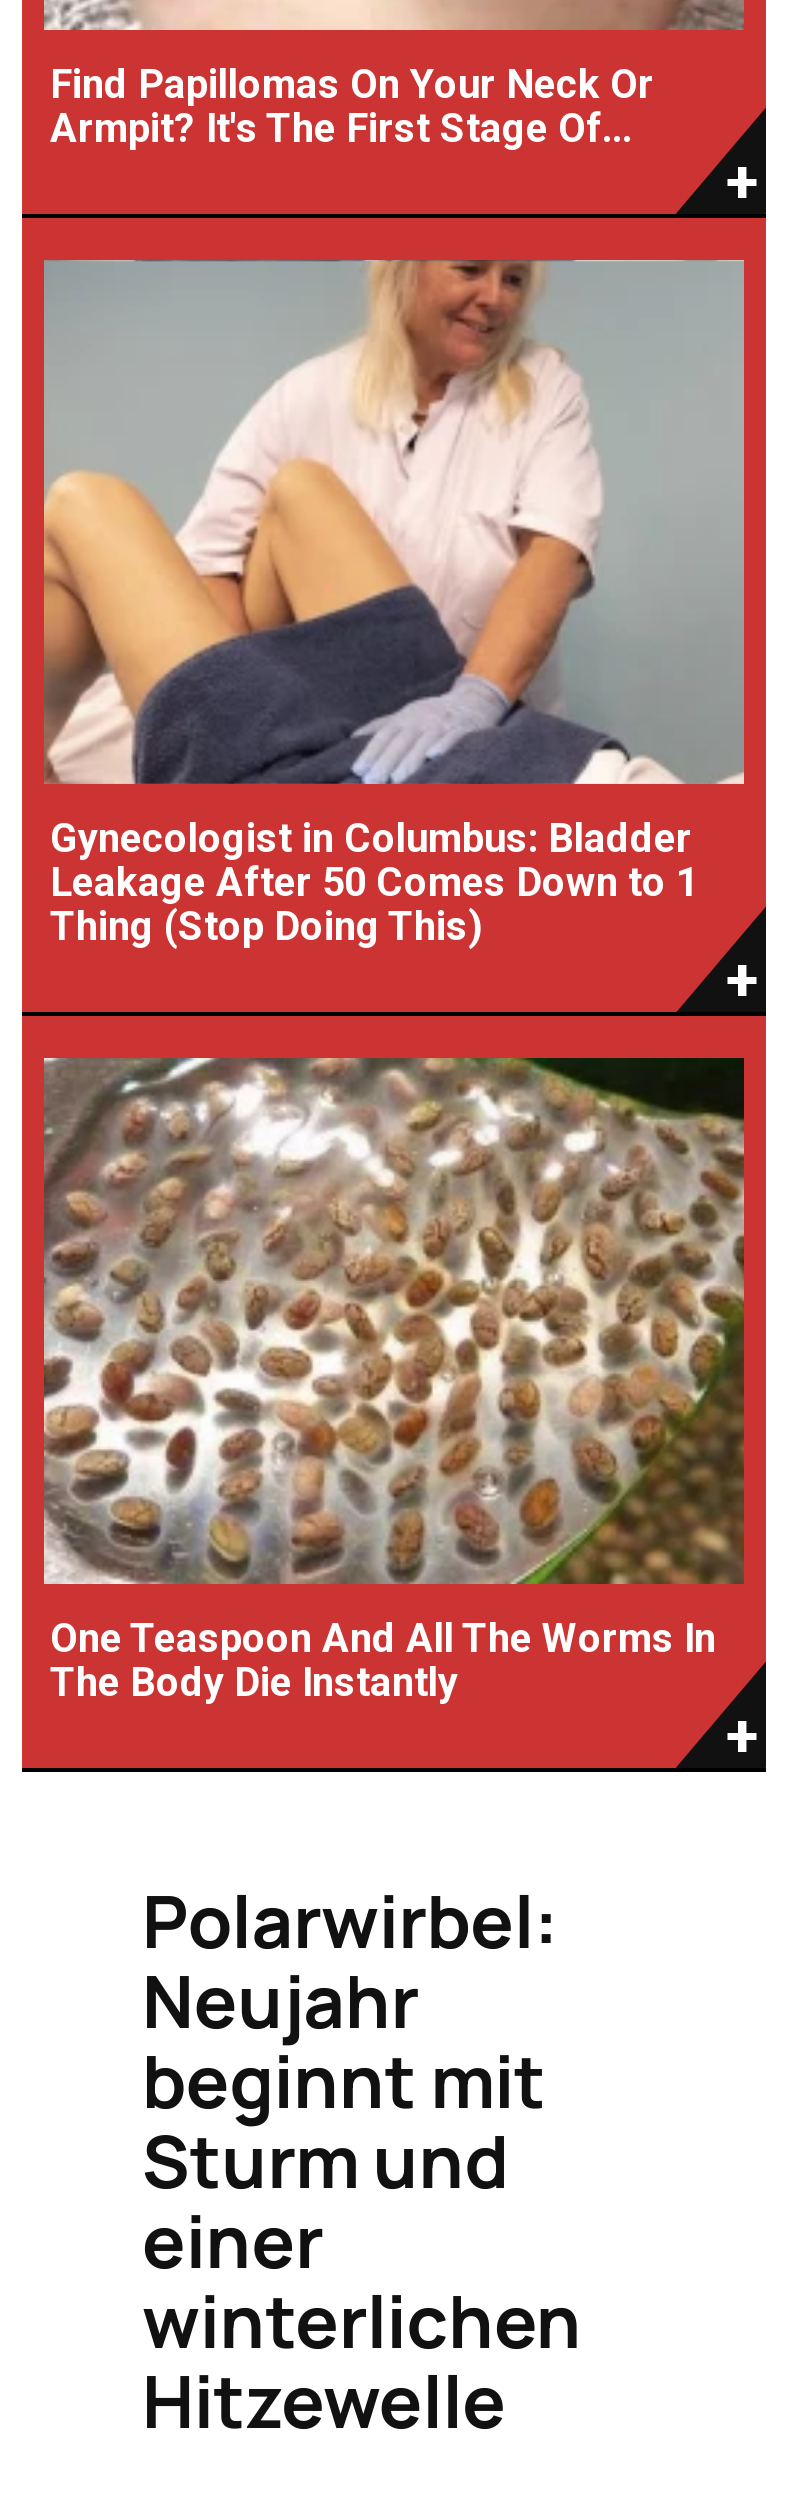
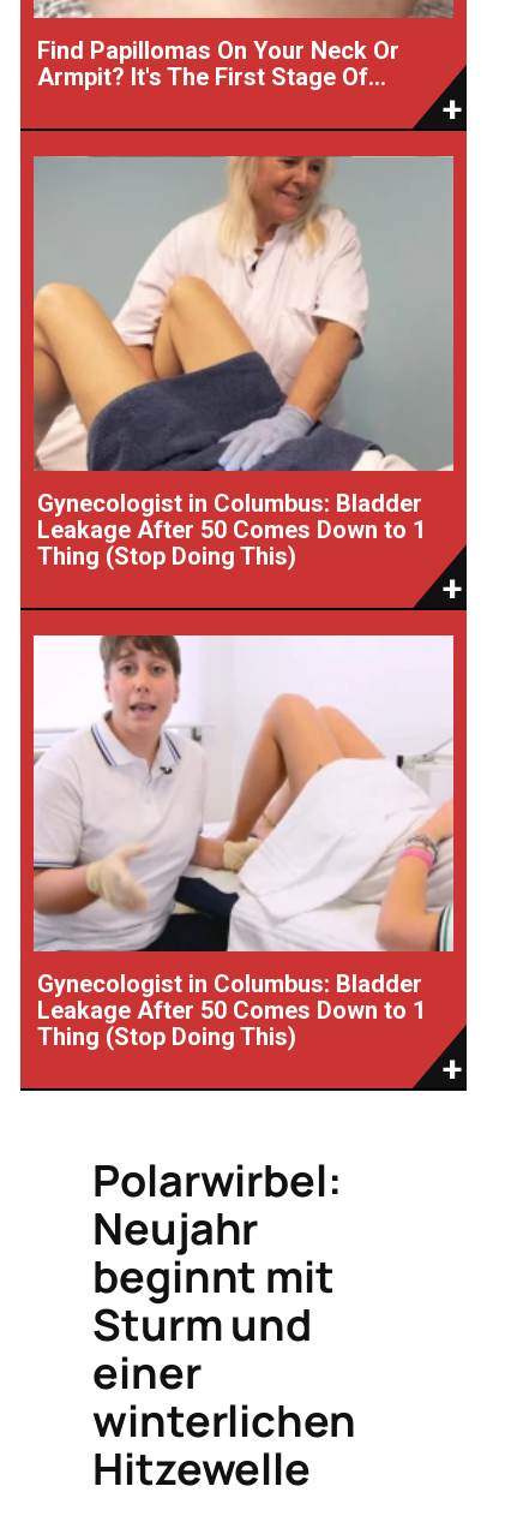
[42,1056,746,1706] [image] | One Teaspoon And All The Worms In | The Body Die Instantly -> [32,634,455,1051] [image] | Gynecologist in Columbus: Bladder | Leakage After 50 Comes Down to 1 | Thing (Stop Doing This)

